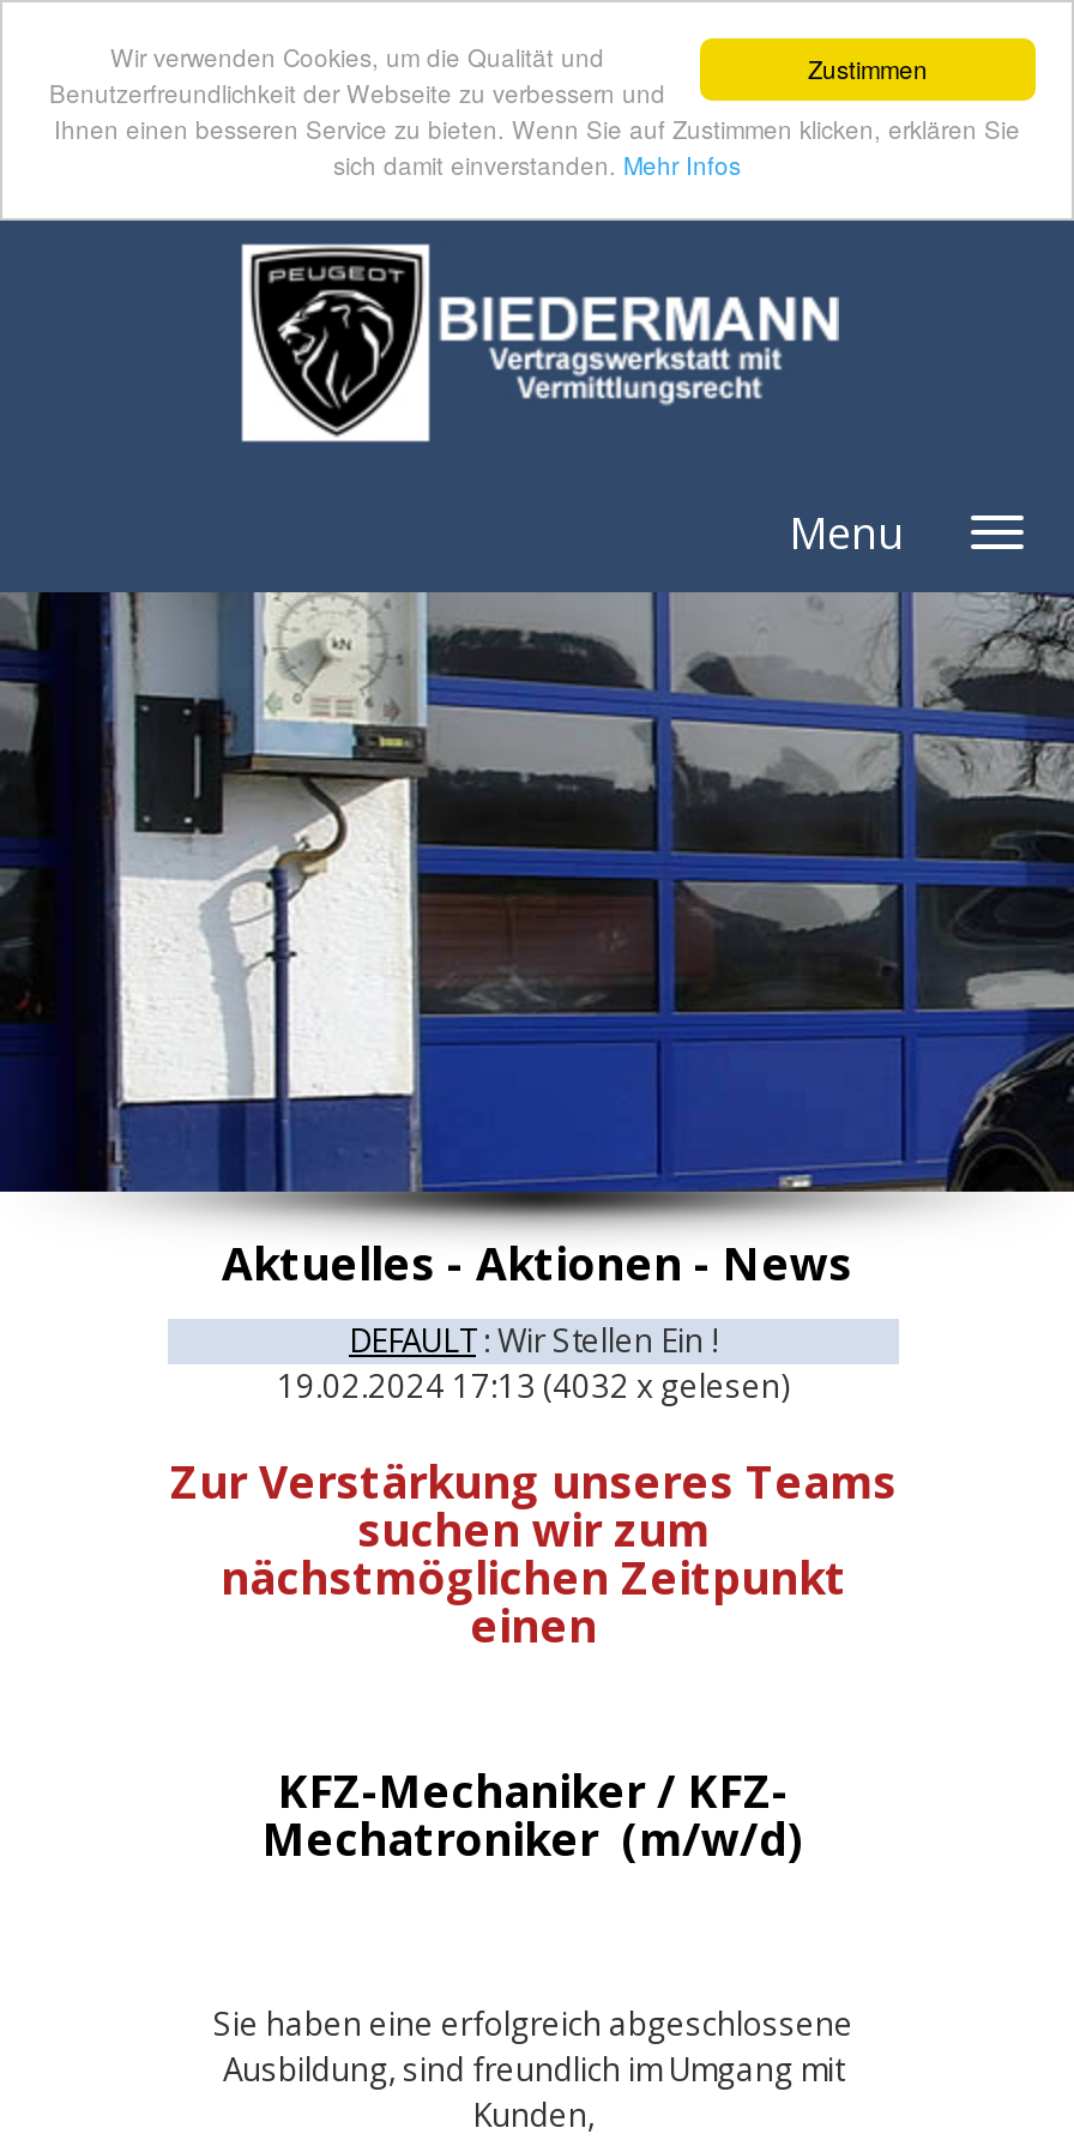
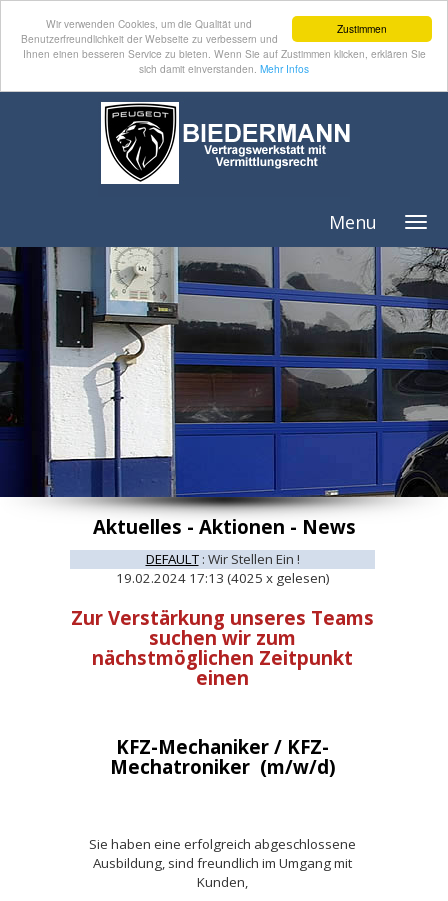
[277,1365,790,1408] 19.02.2024 17:13 (4032 x gelesen) -> [115,569,329,587] 19.02.2024 17:13 (4025 x gelesen)

